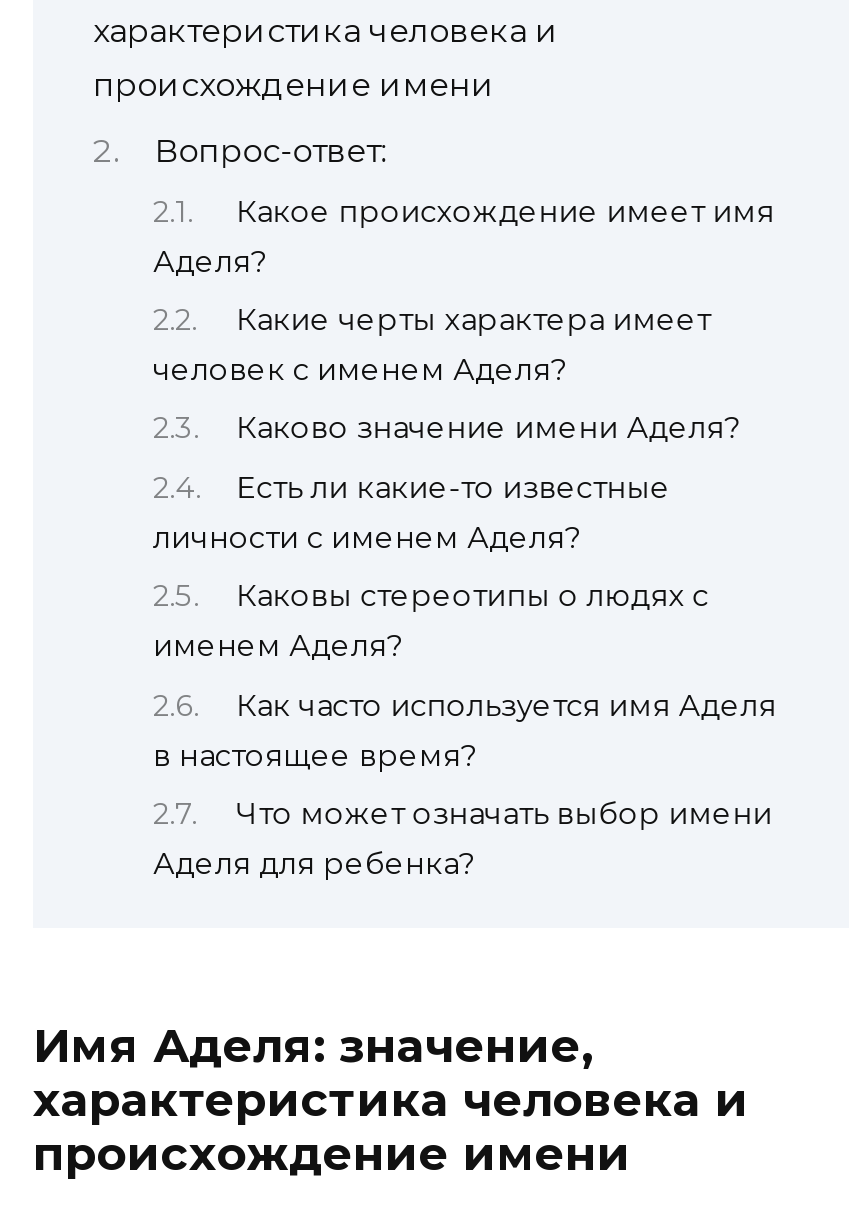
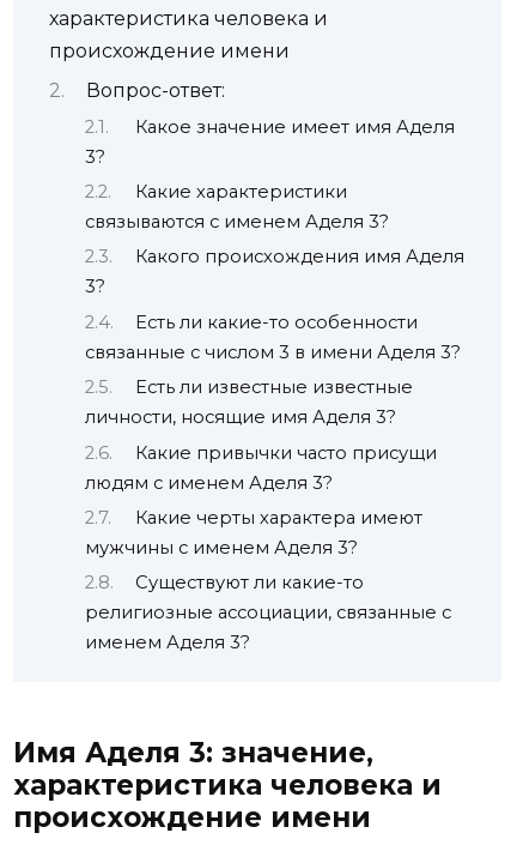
[33,193,777,1075] Какое происхождение имеет имя | Аделя? | Какие черты характера имеет | человек с именем Аделя? | Каково значение имени Аделя? | Есть ли какие-то известные | личности с именем Аделя? | Каковы стереотипы о людях с | именем Аделя? | Как часто используется имя Аделя | в настоящее время? | Что может означать выбор имени | Аделя для ребенка? | Имя Аделя: значение, -> [13,116,464,769] Какое значение имеет имя Аделя | 3? | Какие характеристики | связываются с именем Аделя 3? | Какого происхождения имя Аделя | 3? | Есть ли какие-то особенности | связанные с числом 3 в имени Аделя 3? | Есть ли известные известные | личности, носящие имя Аделя 3? | Какие привычки часто присущи | людям с именем Аделя 3? | Какие черты характера имеют | мужчины с именем Аделя 3? | Существуют ли какие-то | религиозные ассоциации, связанные с | именем Аделя 3? | Имя Аделя 3: значение,

